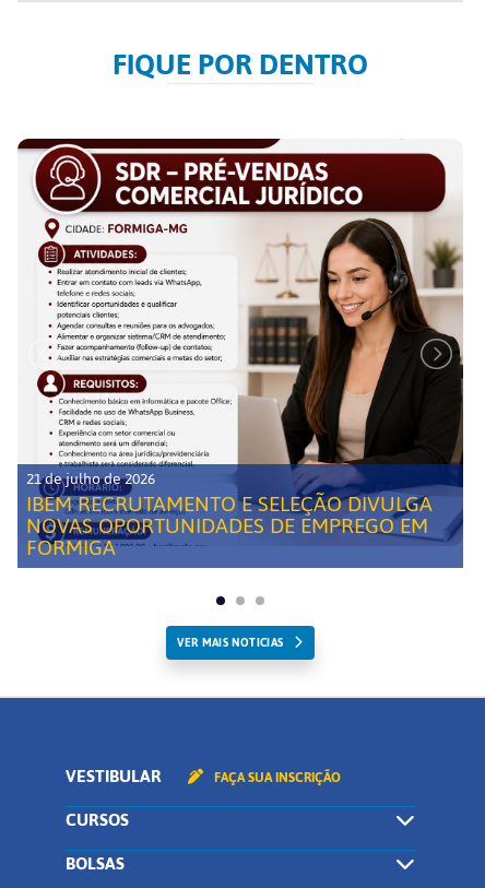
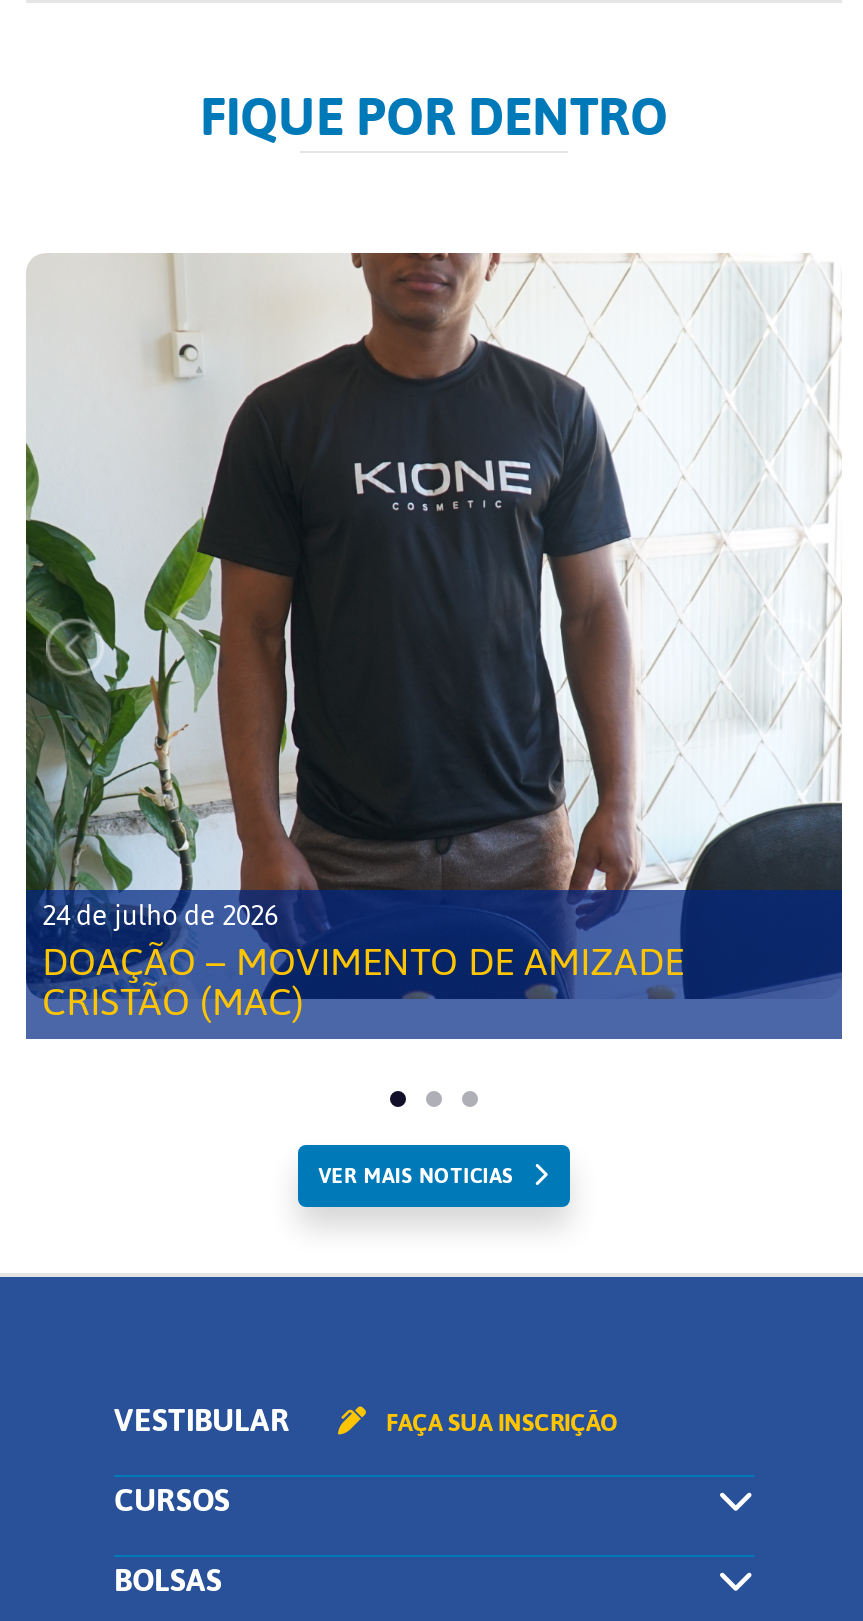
[17,138,464,568] [image] | 21 de julho de 2026 | IBEM RECRUTAMENTO E SELEÇÃO DIVULGA | NOVAS OPORTUNIDADES DE EMPREGO EM | FORMIGA -> [24,251,842,1040] [image] | 24 de julho de 2026 | DOAÇÃO – MOVIMENTO DE AMIZADE | CRISTÃO (MAC)

